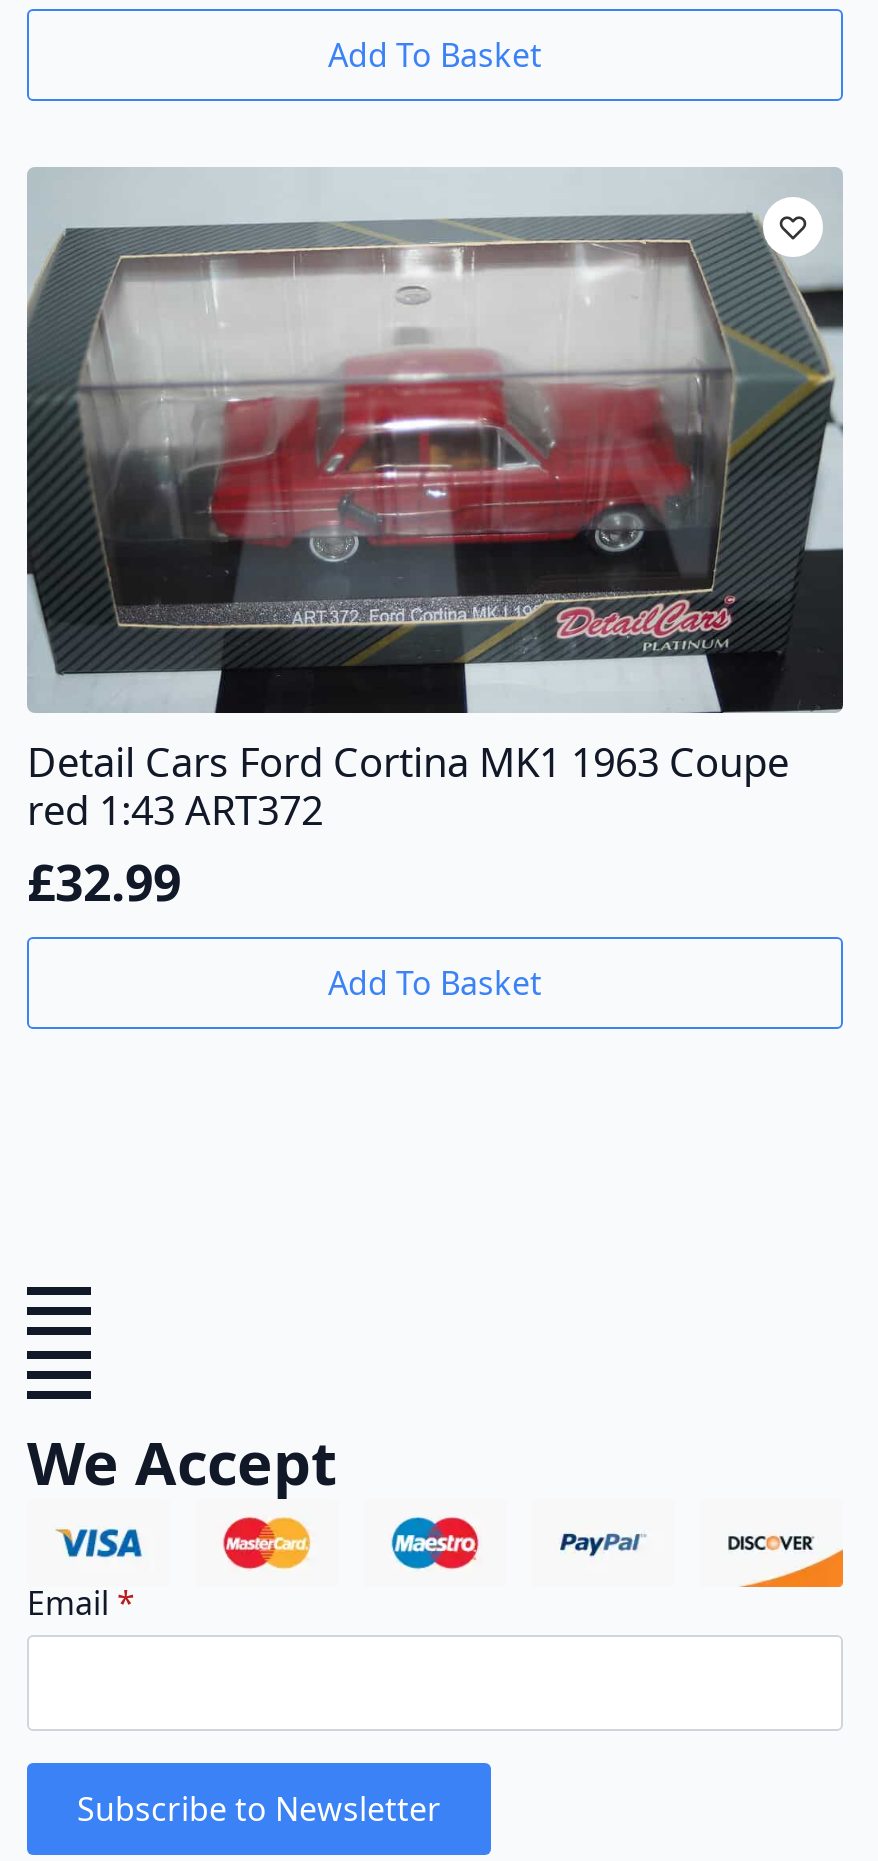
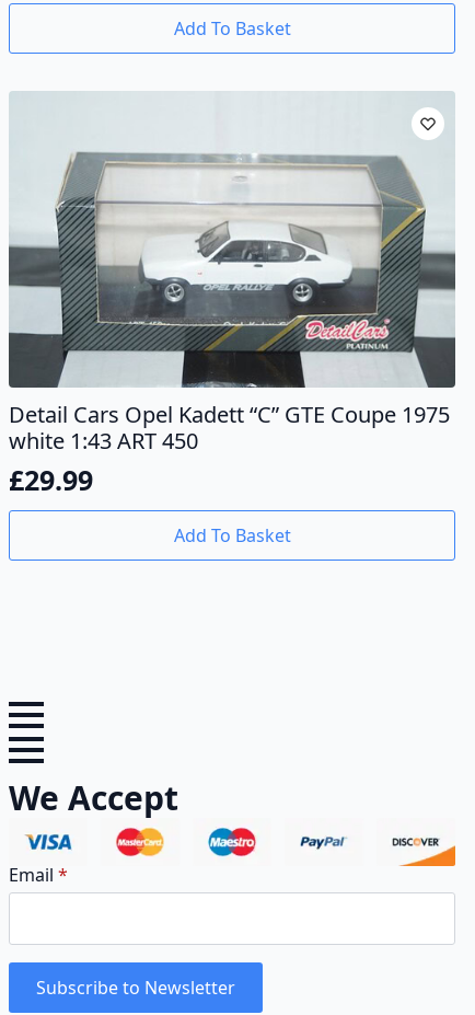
[25,170,845,915] [image] | Detail Cars Ford Cortina MK1 1963 Coupe | red 1:43 ART372 | £32.99 -> [9,93,455,498] [image] | Detail Cars Opel Kadett “C” GTE Coupe 1975 | white 1:43 ART 450 | £29.99

